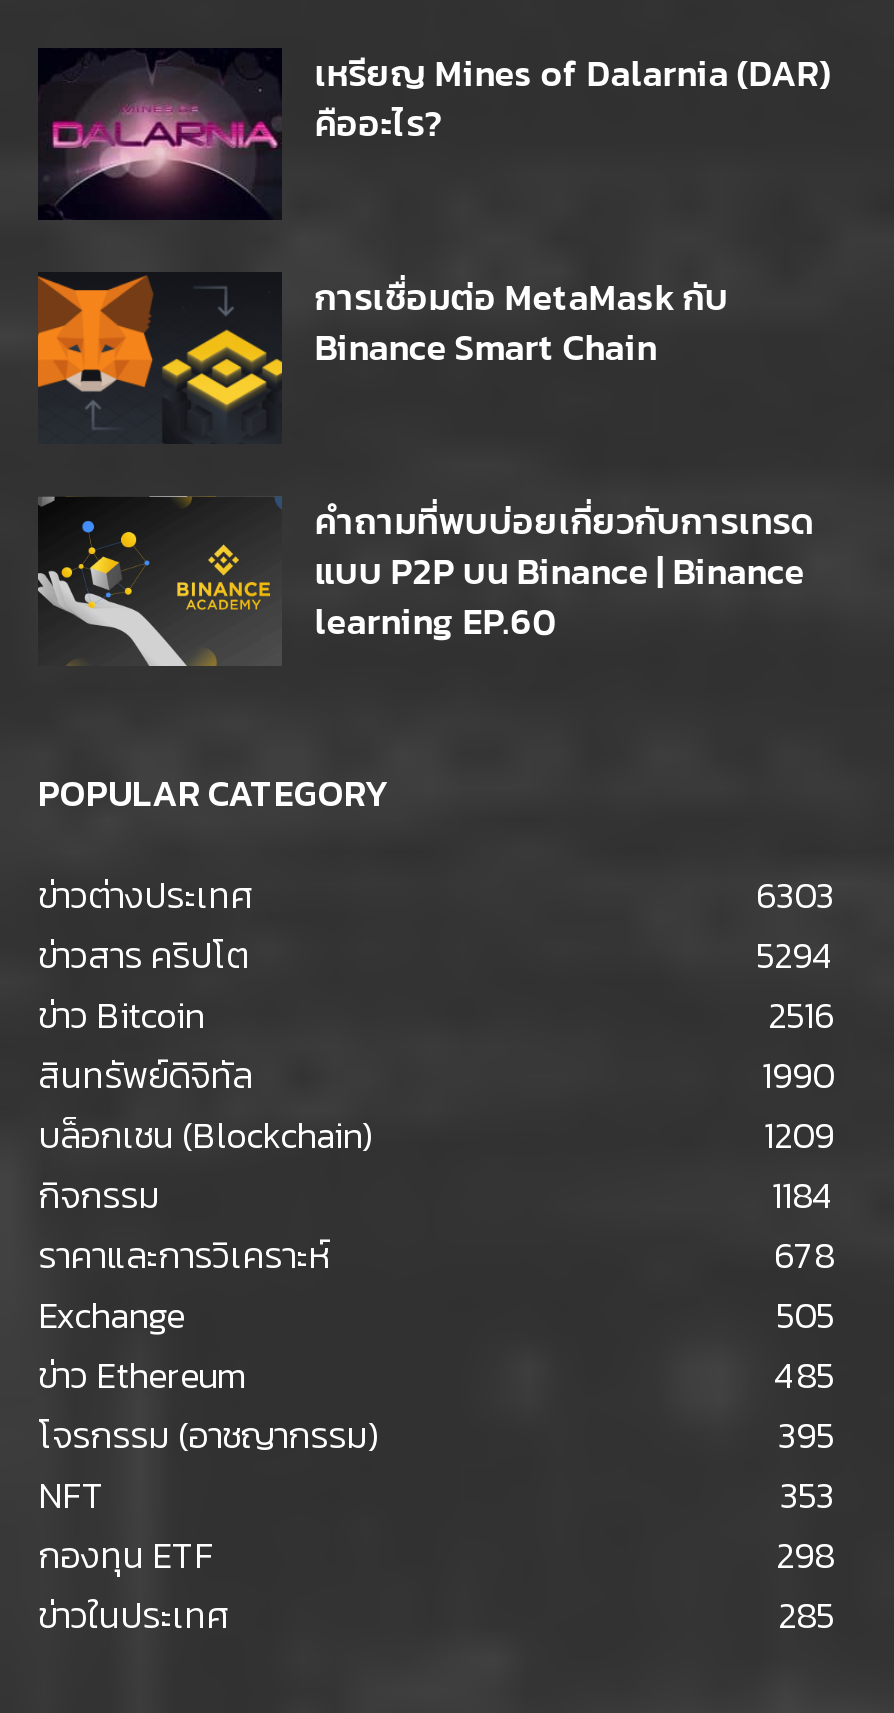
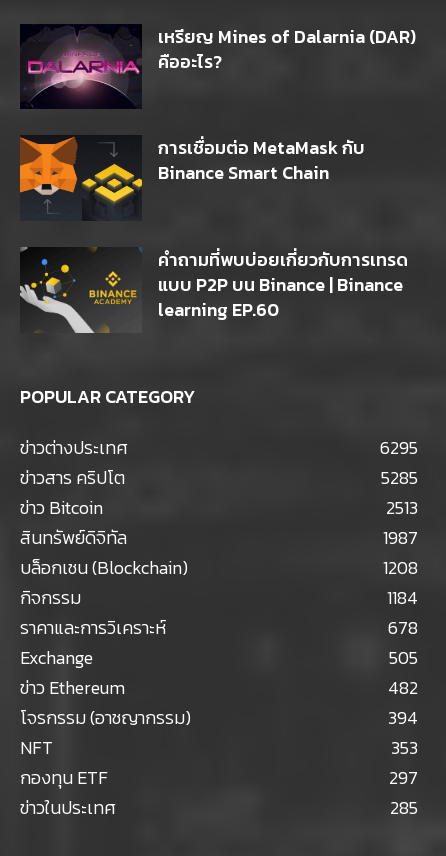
[756,869,834,923] 6303 -> [380,434,418,461] 6295
[756,929,834,983] 5294 -> [381,464,418,491] 5285
[768,989,834,1043] 2516 -> [386,494,418,521] 2513
[762,1049,834,1103] 1990 -> [383,524,418,551] 1987
[764,1109,834,1163] 1209 -> [383,554,418,581] 1208
[774,1349,834,1403] 485 -> [388,674,418,701] 482
[778,1409,834,1463] 395 -> [388,704,418,731] 394
[776,1529,834,1583] 298 -> [389,764,418,791] 297

